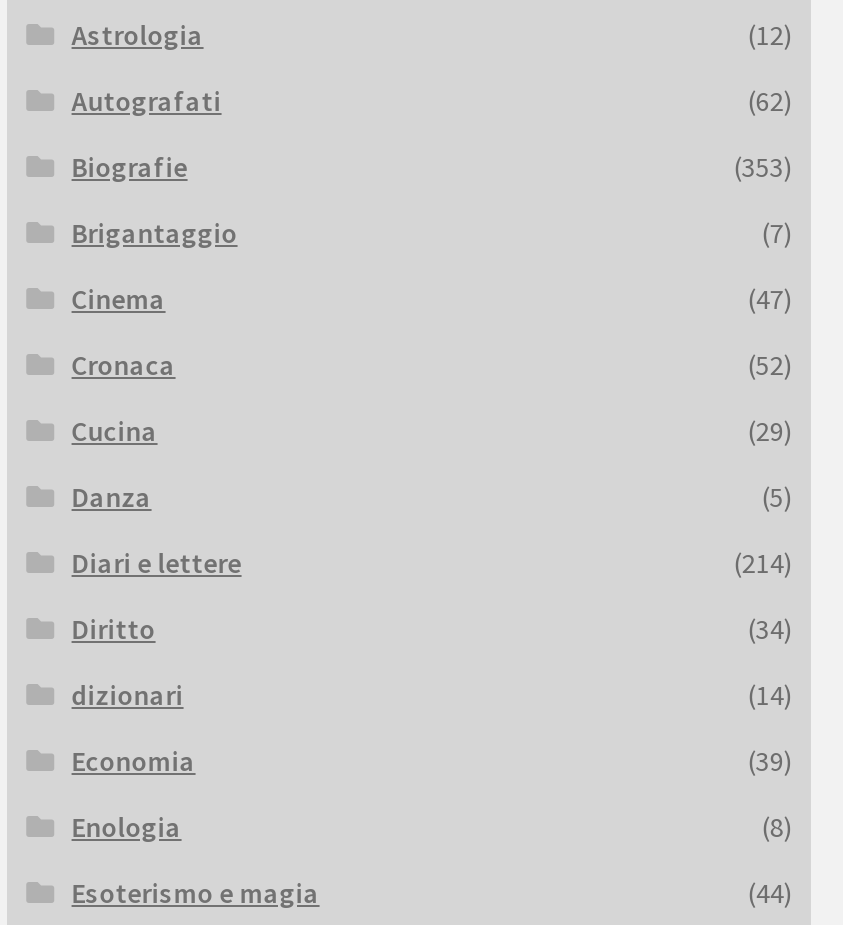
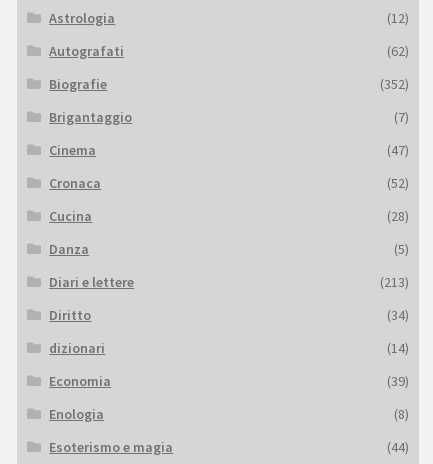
[734,149,792,185] (353) -> [380,75,409,93] (352)
[748,413,792,449] (29) -> [387,207,409,225] (28)
[734,545,792,581] (214) -> [380,273,409,291] (213)

